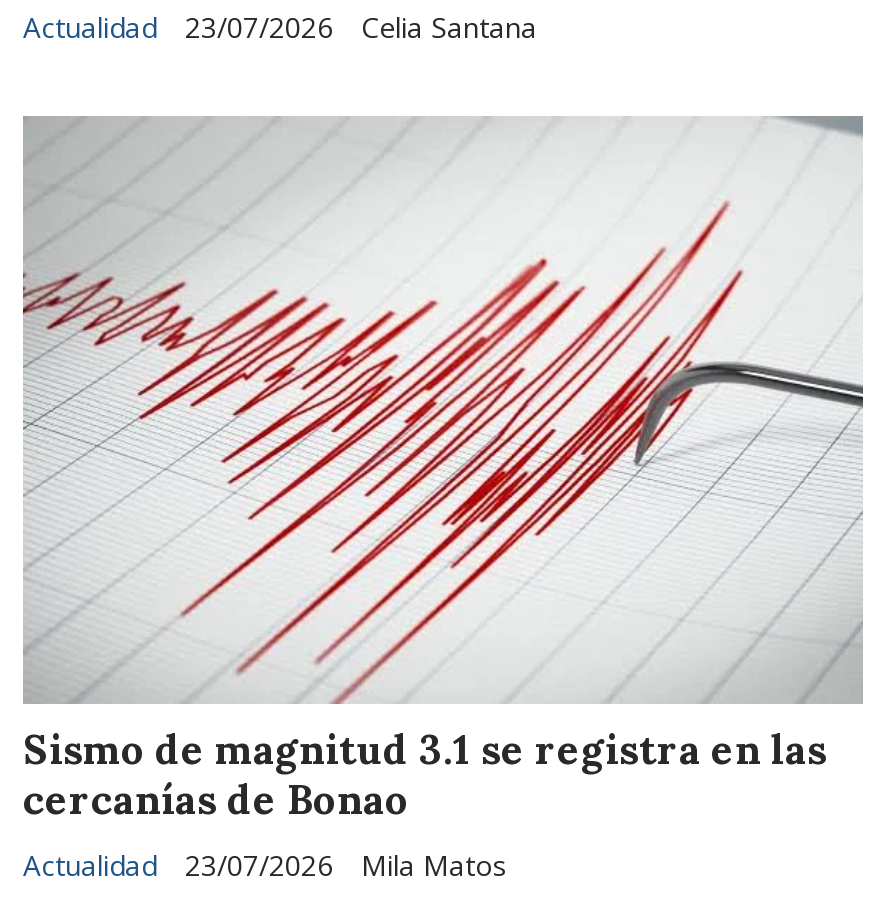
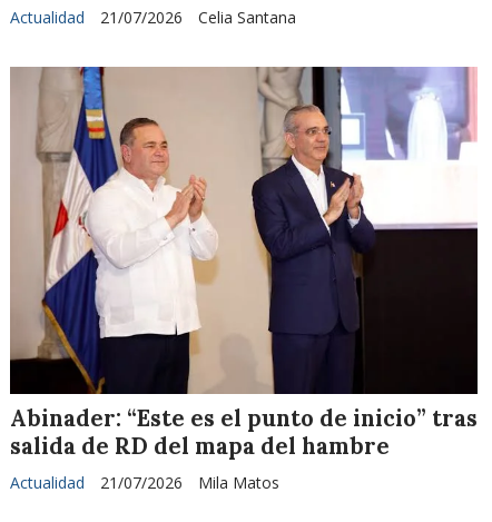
[23,9,537,47] Actualidad 23/07/2026 Celia Santana -> [10,7,296,28] Actualidad 21/07/2026 Celia Santana
[23,115,865,825] [image] | Sismo de magnitud 3.1 se registra en las | cercanías de Bonao -> [10,66,479,461] [image] | Abinader: “Este es el punto de inicio” tras | salida de RD del mapa del hambre
[23,846,507,884] Actualidad 23/07/2026 Mila Matos -> [10,472,279,493] Actualidad 21/07/2026 Mila Matos

